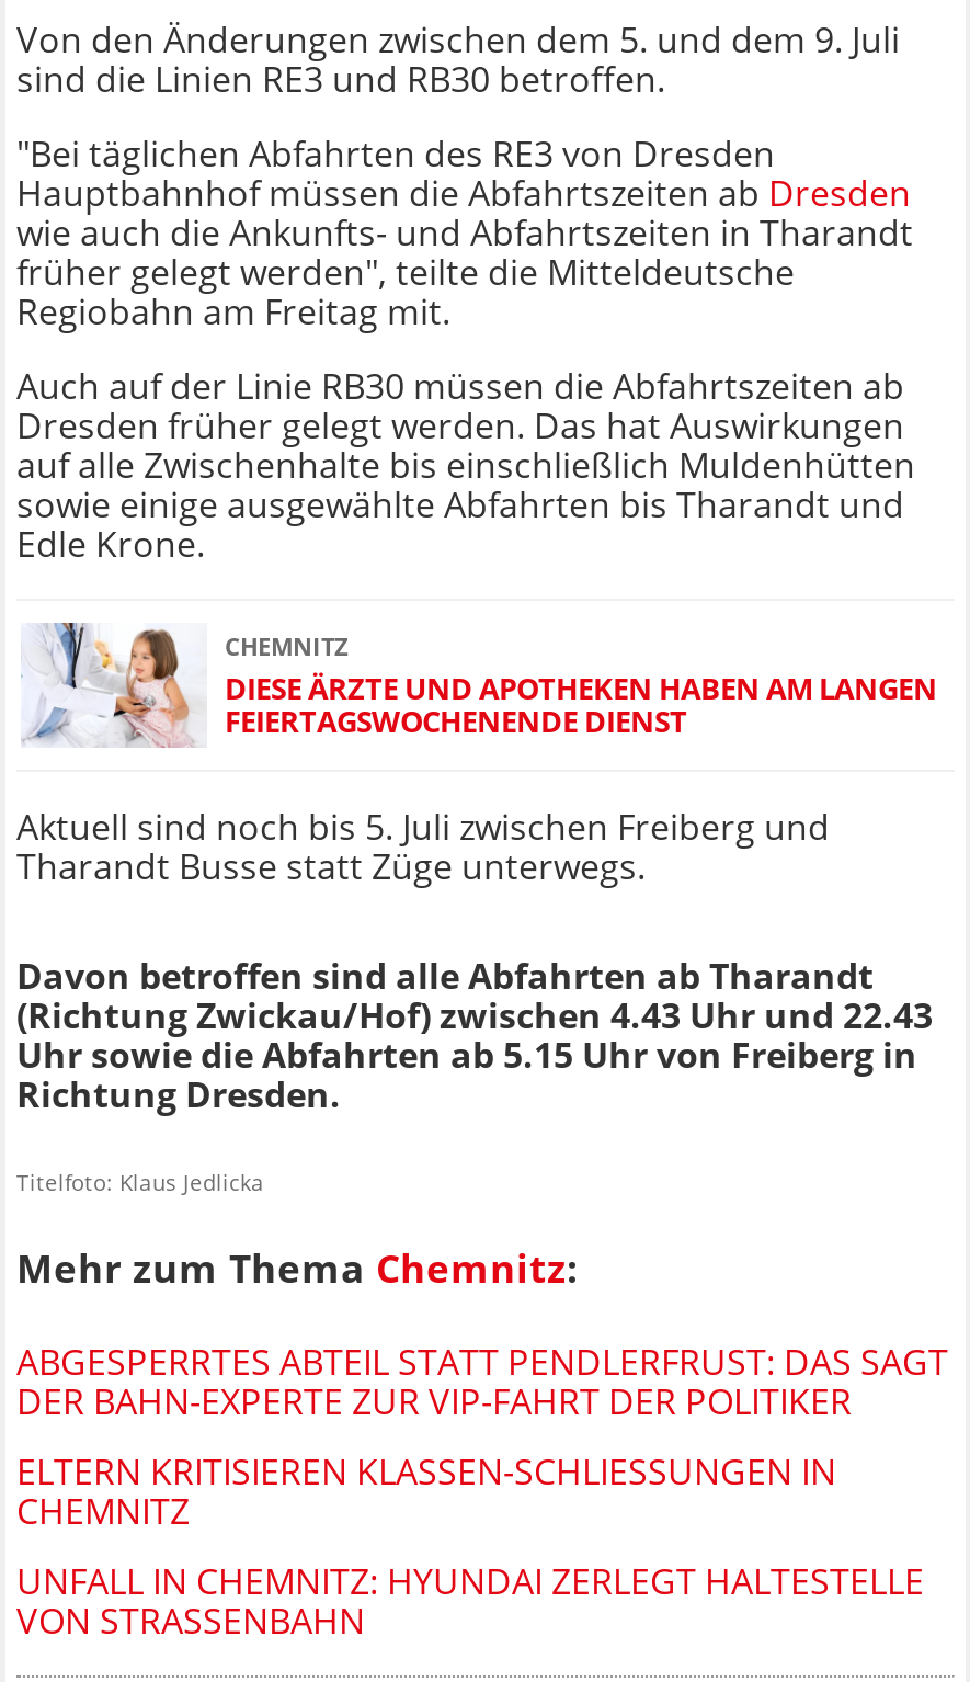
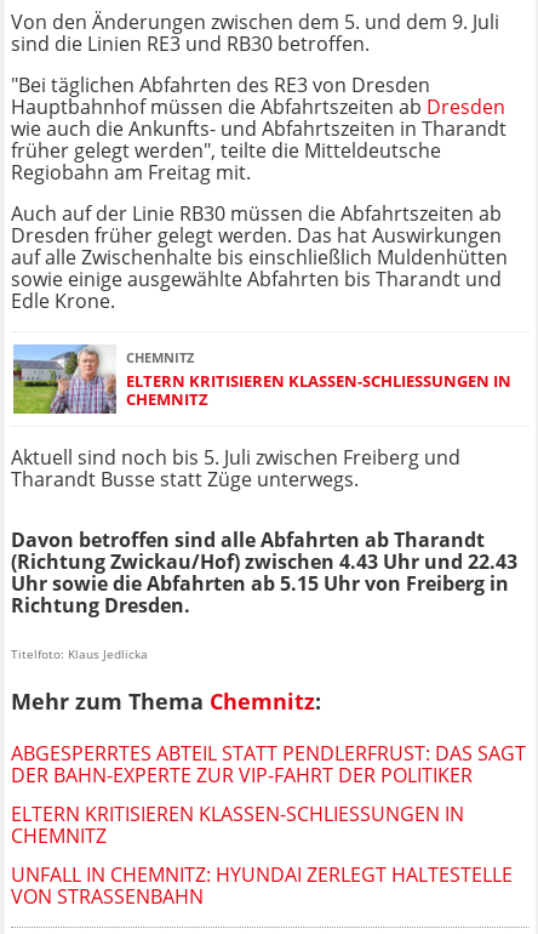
[21,621,937,748] [image] | DIESE ÄRZTE UND APOTHEKEN HABEN AM LANGEN | FEIERTAGSWOCHENENDE DIENST -> [12,343,511,415] [image] | ELTERN KRITISIEREN KLASSEN-SCHLIESSUNGEN IN C | HEMNITZ

